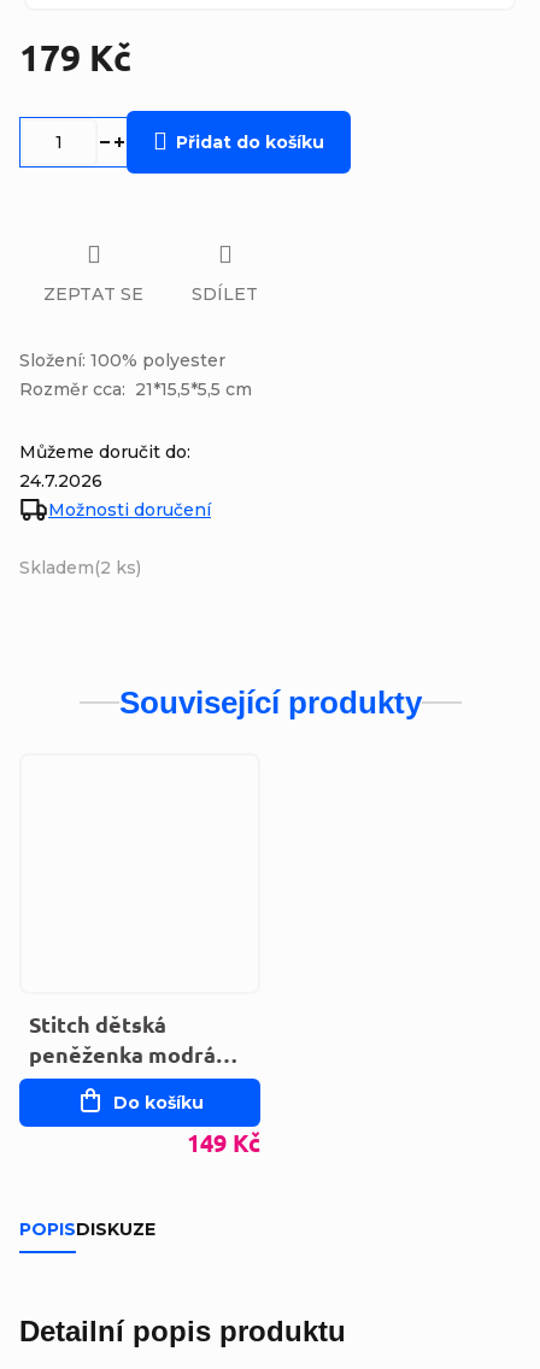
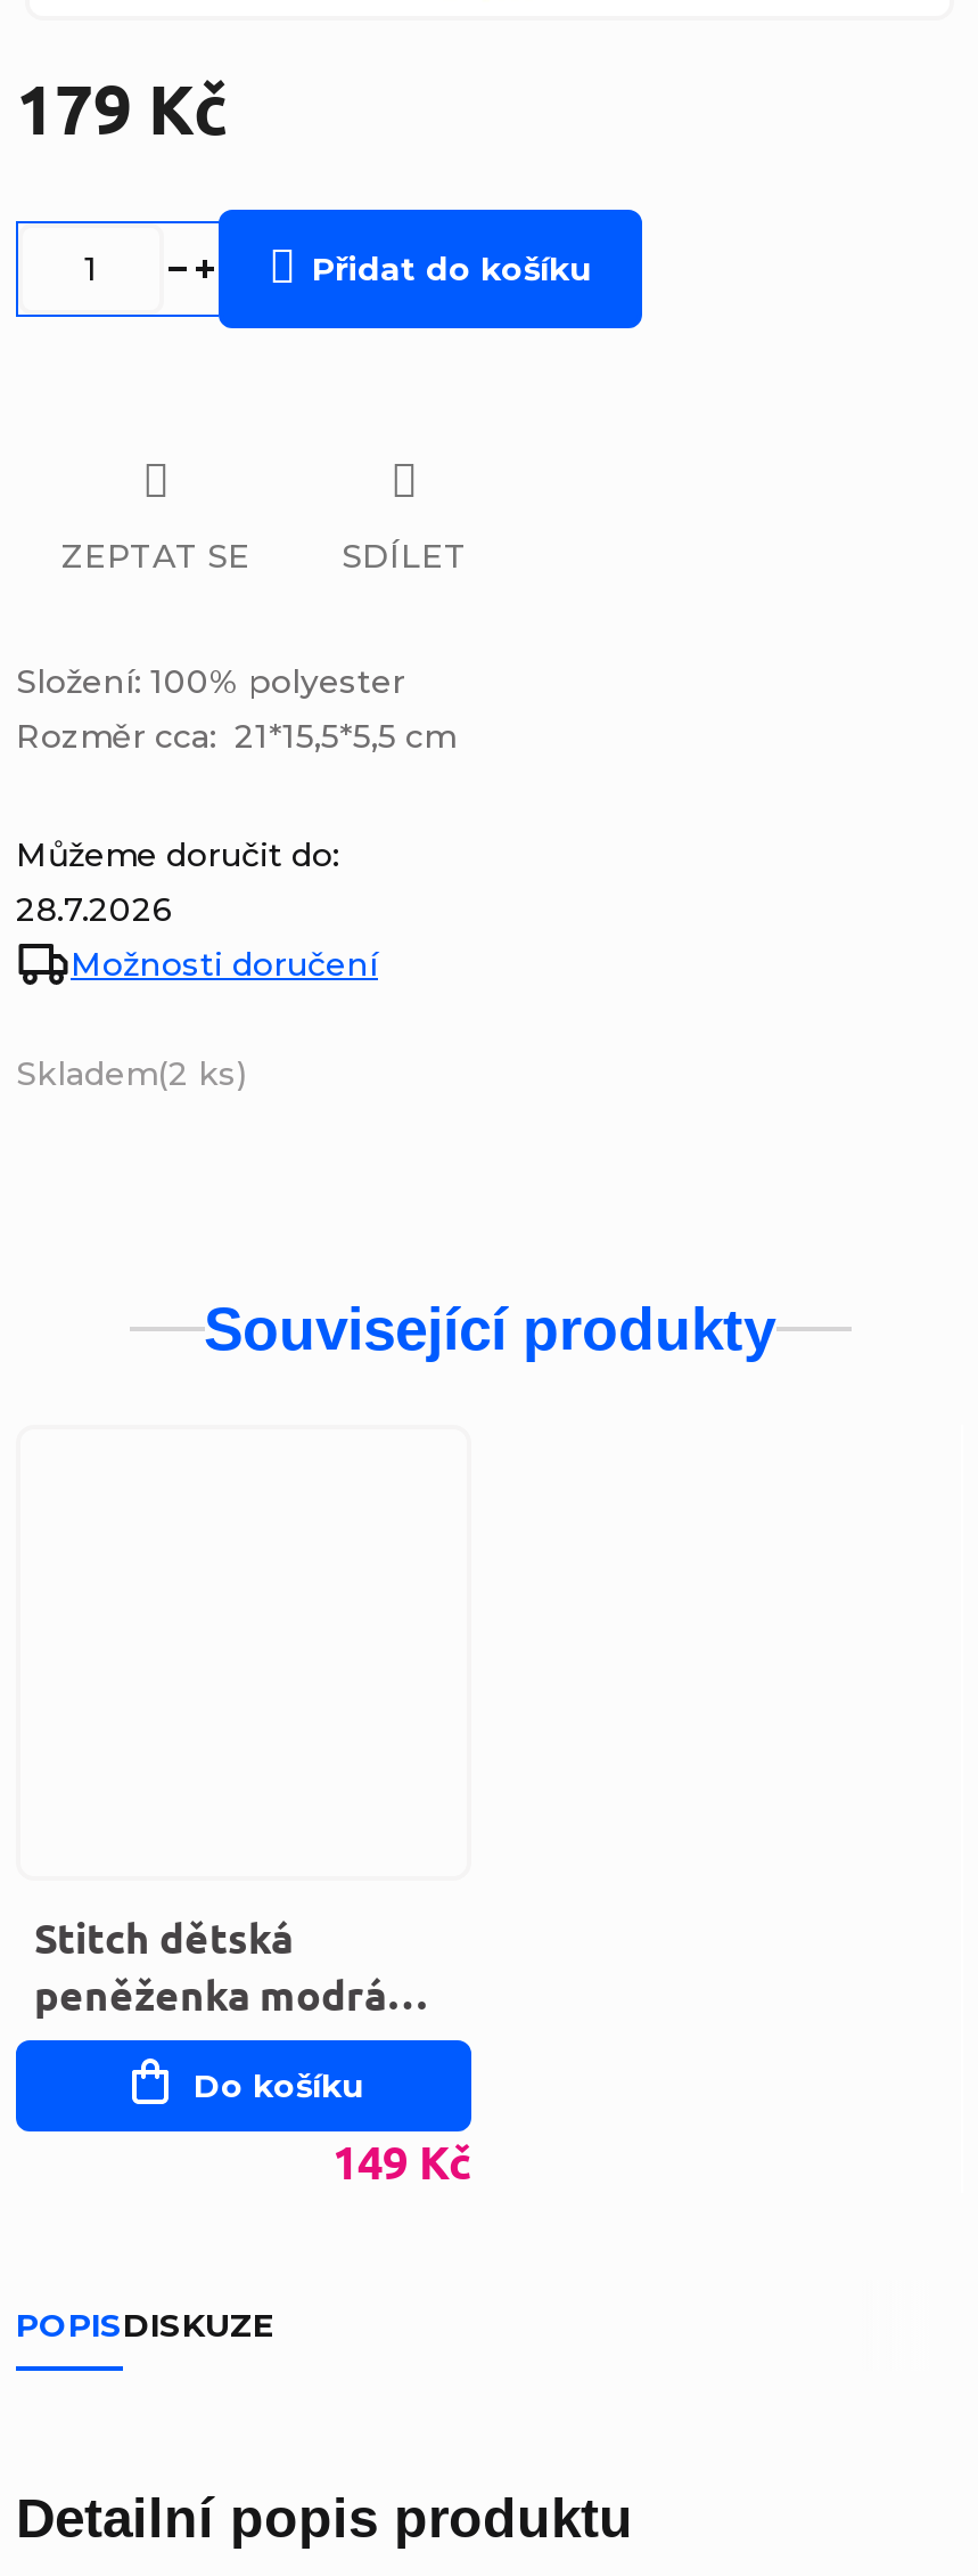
[19,470,102,491] 24.7.2026 -> [16,888,173,929] 28.7.2026

